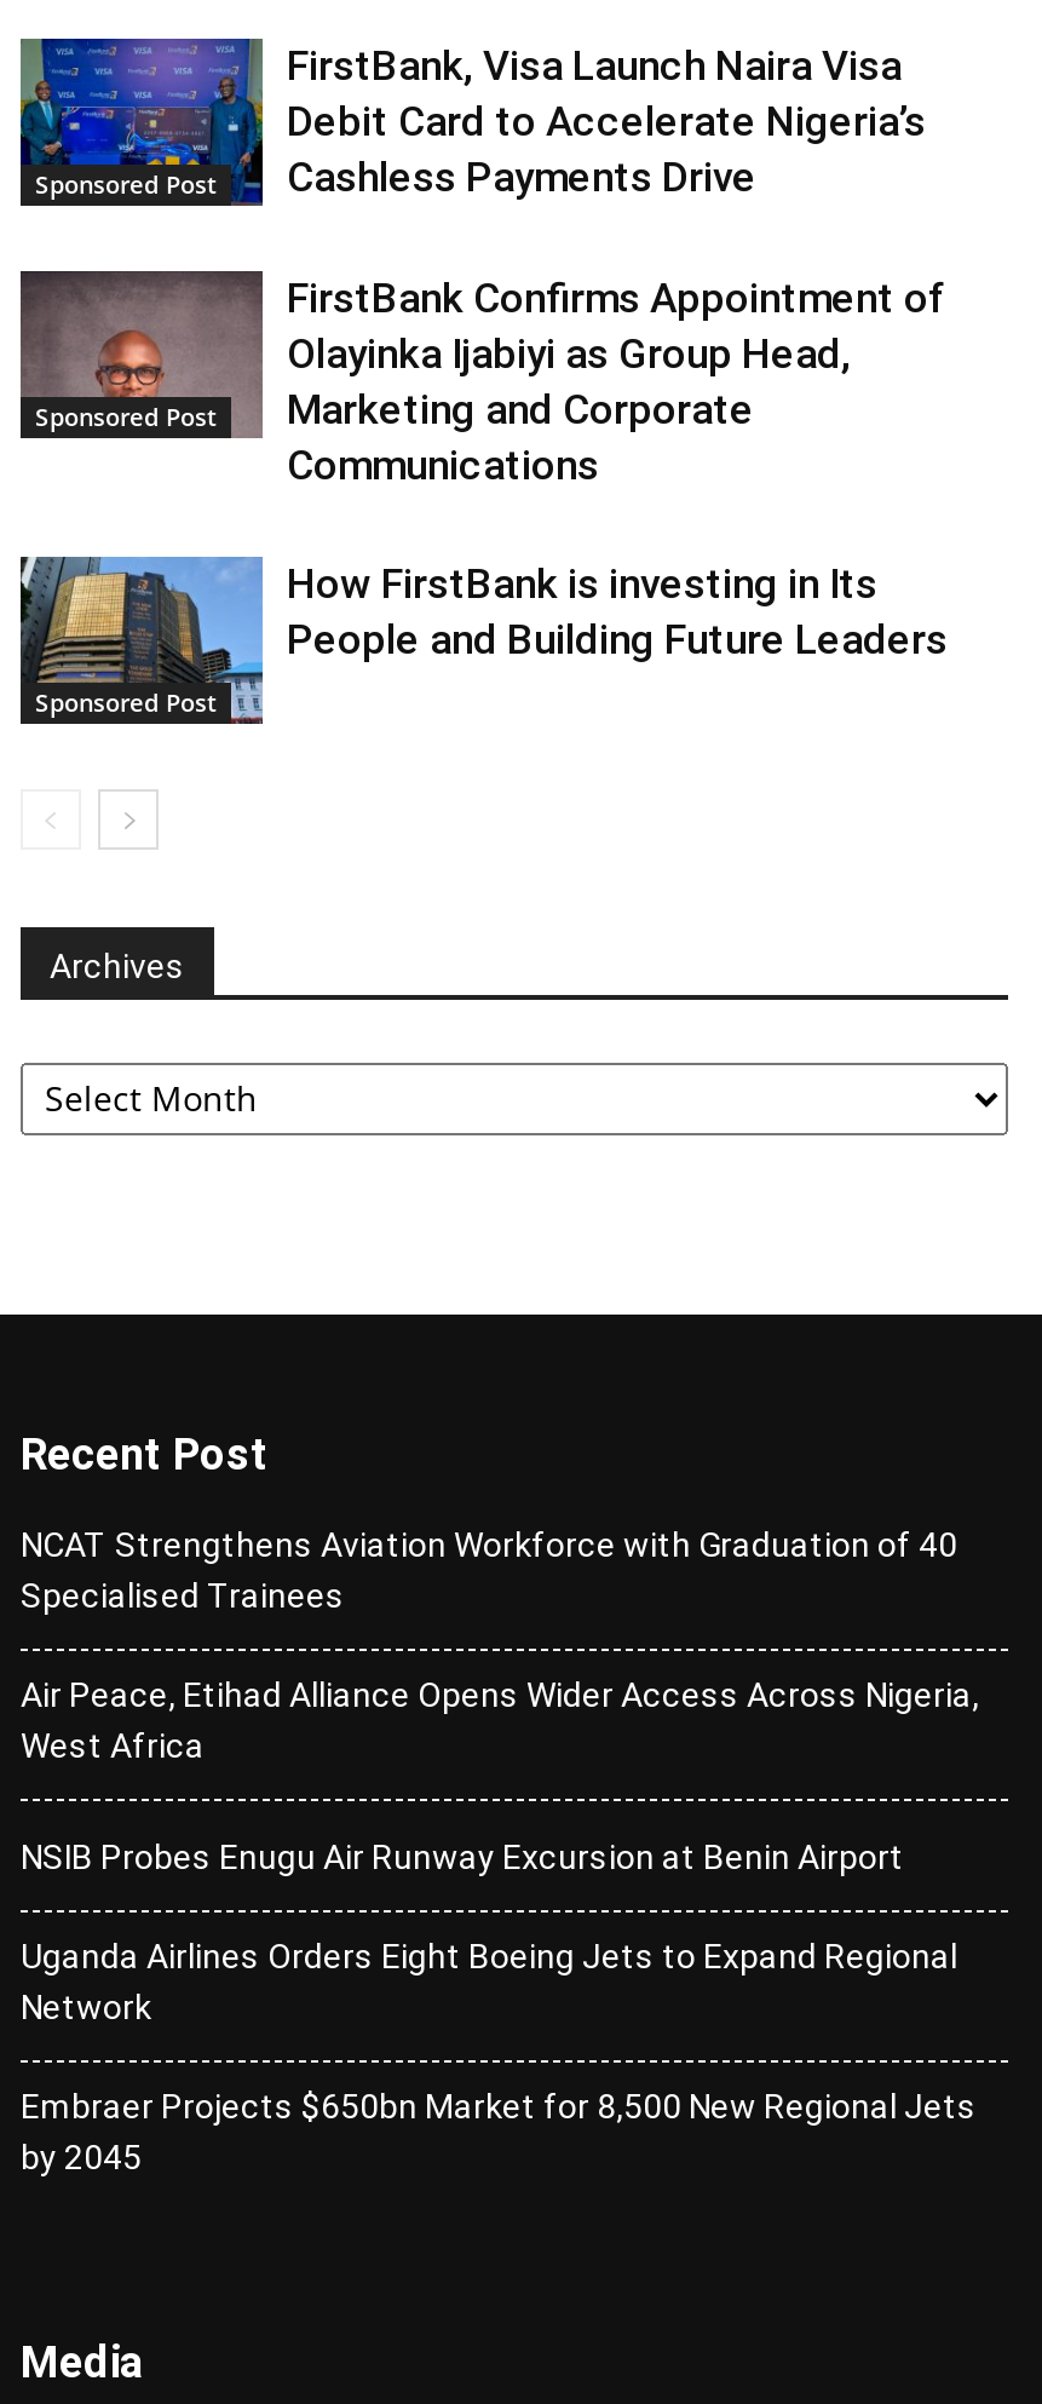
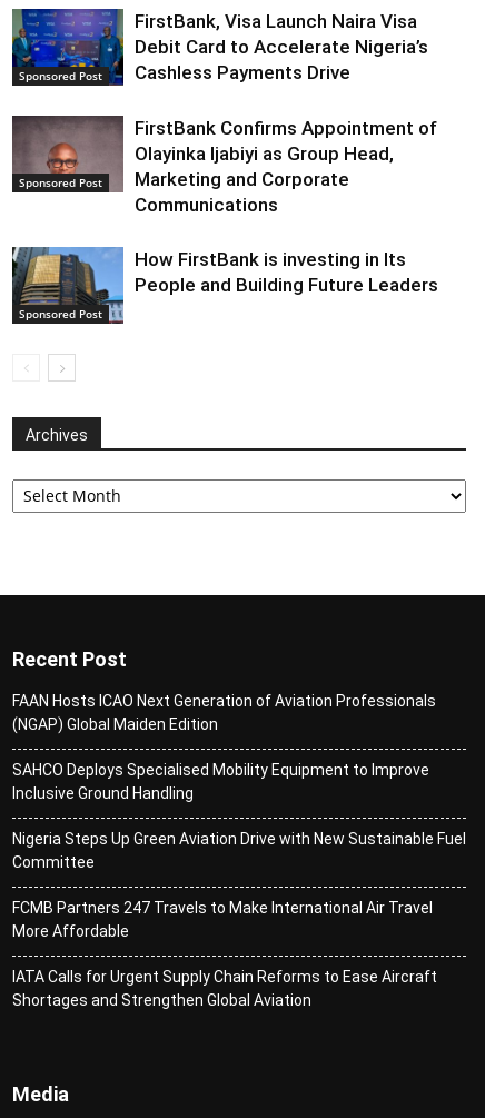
[21,1524,957,1614] NCAT Strengthens Aviation Workforce with Graduation of 40 | Specialised Trainees -> [12,692,436,733] FAAN Hosts ICAO Next Generation of Aviation Professionals | (NGAP) Global Maiden Edition
[21,1675,979,1764] Air Peace, Etihad Alliance Opens Wider Access Across Nigeria, | West Africa -> [12,761,429,802] SAHCO Deploys Specialised Mobility Equipment to Improve | Inclusive Ground Handling
[21,1837,904,1876] NSIB Probes Enugu Air Runway Excursion at Benin Airport -> [12,830,466,871] Nigeria Steps Up Green Aviation Drive with New Sustainable Fuel | Committee
[21,1936,957,2026] Uganda Airlines Orders Eight Boeing Jets to Expand Regional | Network -> [12,899,433,940] FCMB Partners 247 Travels to Make International Air Travel | More Affordable
[21,2086,977,2176] Embraer Projects $650bn Market for 8,500 New Regional Jets | by 2045 -> [12,967,437,1009] IATA Calls for Urgent Supply Chain Reforms to Ease Aircraft | Shortages and Strengthen Global Aviation

